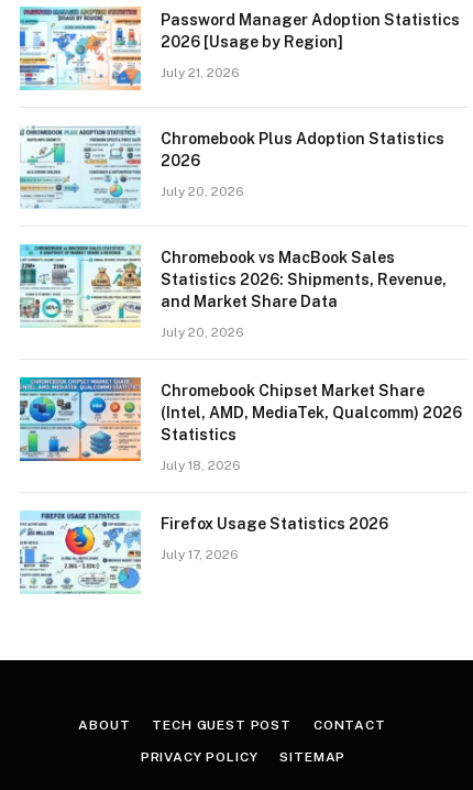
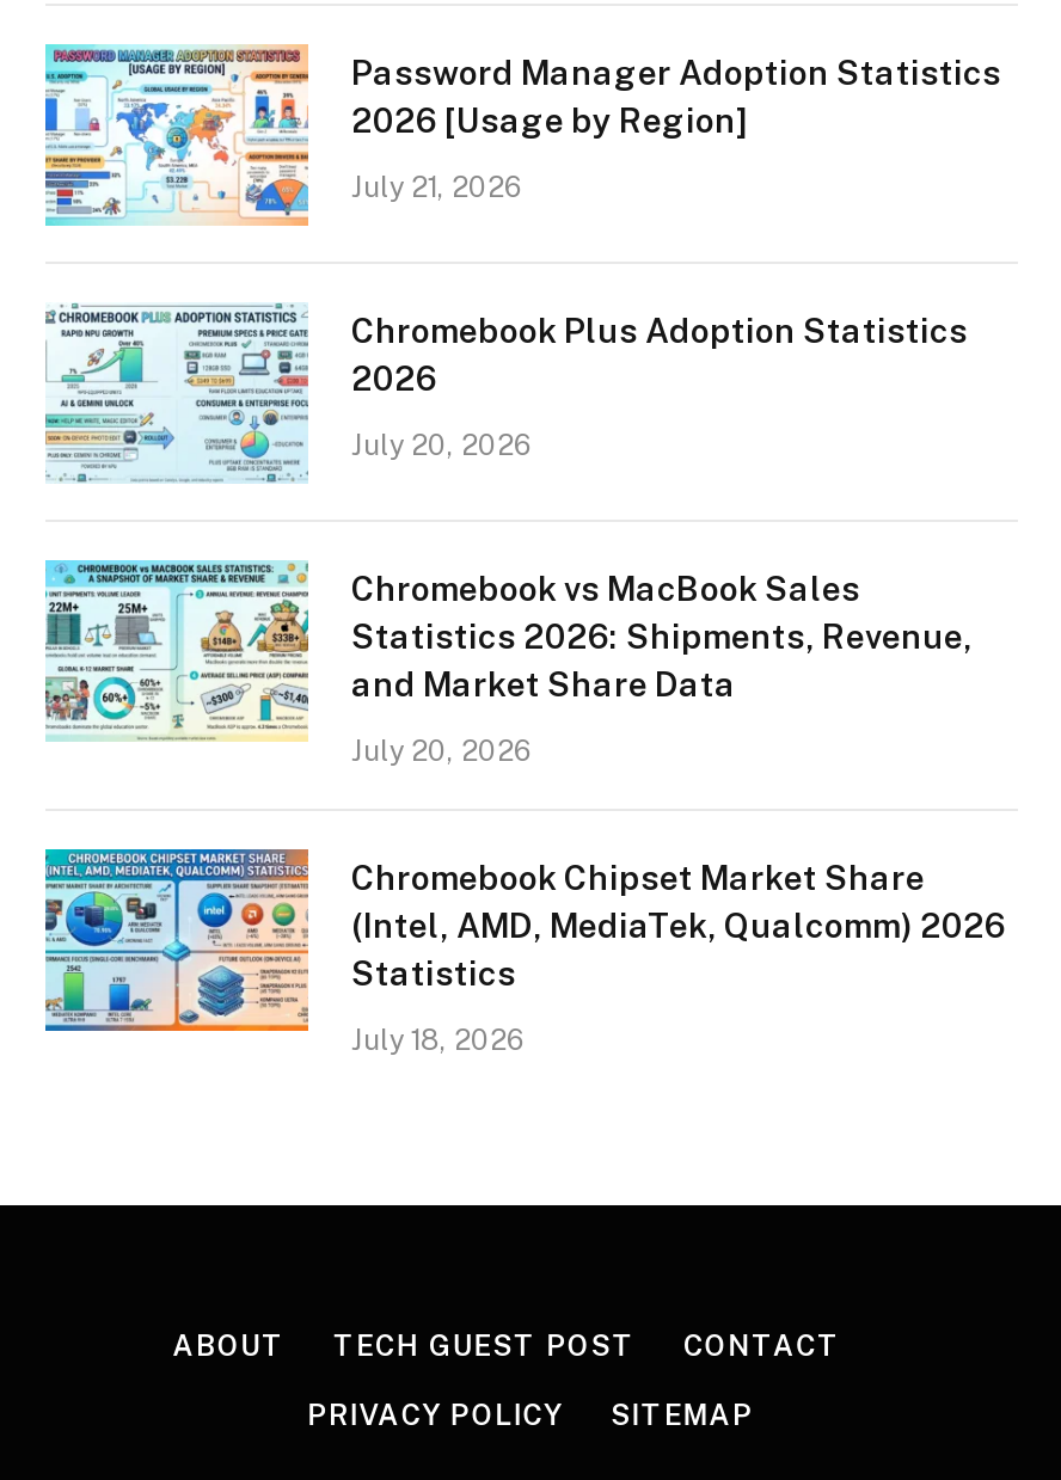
[19,511,388,594] [image] | Firefox Usage Statistics 2026 | July 17, 2026 -> none

